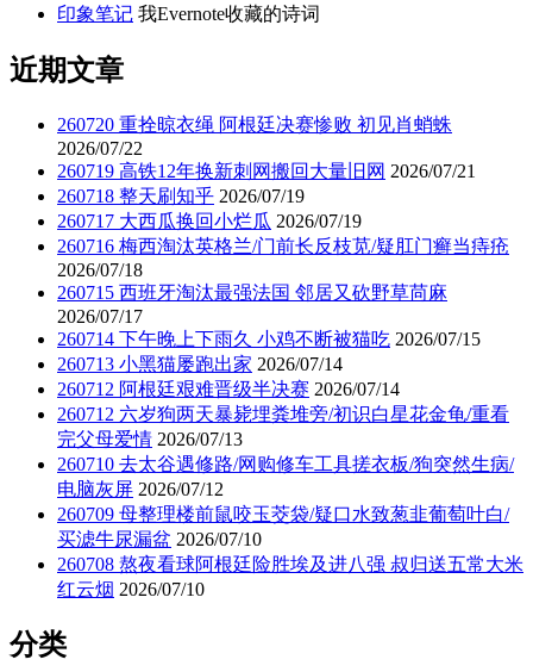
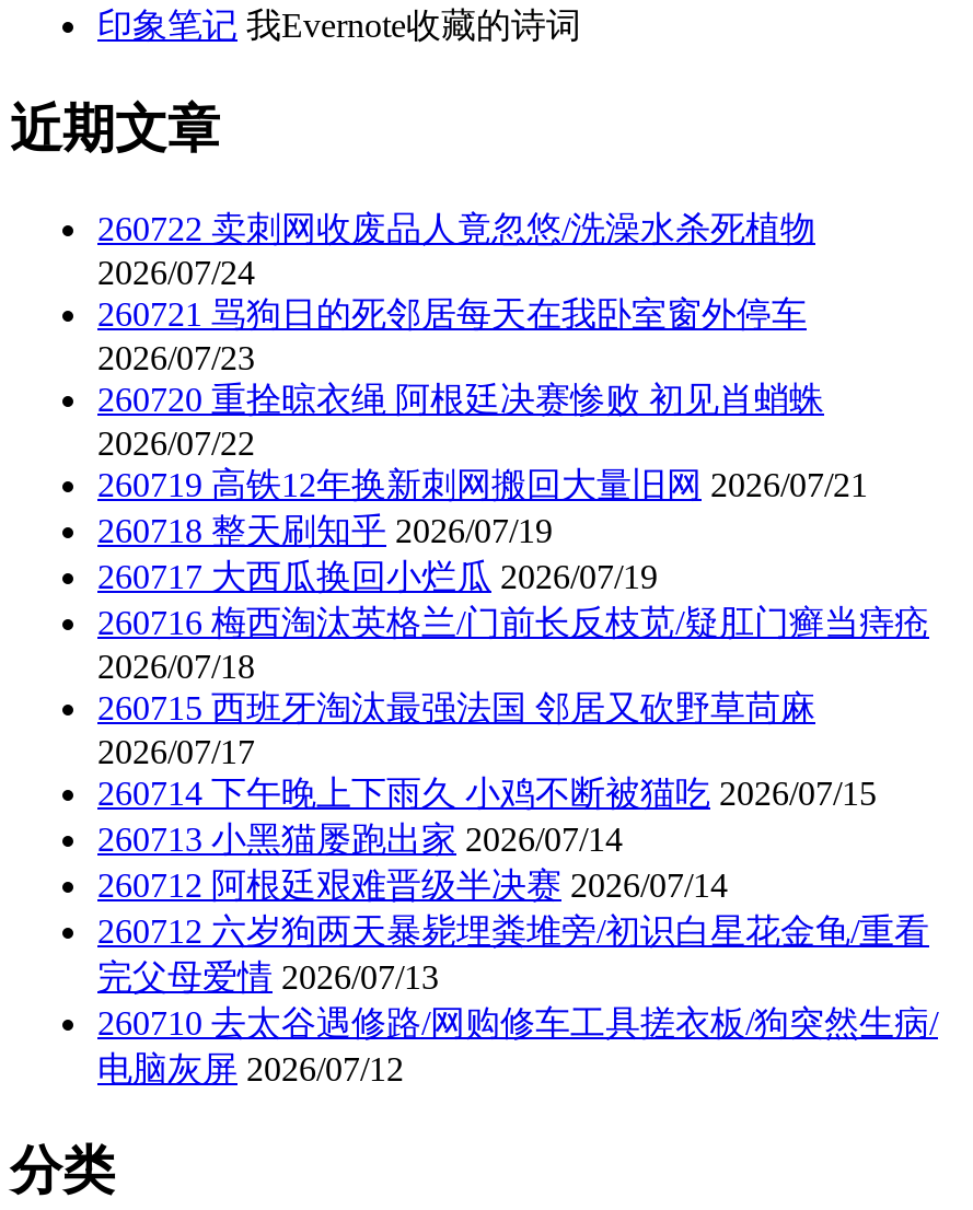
none -> [97,209,815,375] 260722 卖刺网收废品人竟忽悠/洗澡水杀死植物 | 2026/07/24 | 260721 骂狗日的死邻居每天在我卧室窗外停车 | 2026/07/23
moved [57,114,514,499] -> [97,380,938,1086]: 260720 重拴晾衣绳 阿根廷决赛惨败 初见肖蛸蛛 | 2026/07/22 | 260719 高铁12年换新刺网搬回大量旧网 2026/07/21 | ... | 260710 去太谷遇修路/网购修车工具搓衣板/狗突然生病/ | 电脑灰屏 2026/07/12
[57,503,523,599] 260709 母整理楼前鼠咬玉茭袋/疑口水致葱韭葡萄叶白/ | 买滤牛尿漏盆 2026/07/10 | 260708 熬夜看球阿根廷险胜埃及进八强 叔归送五常大米 | 红云烟 2026/07/10 -> none

